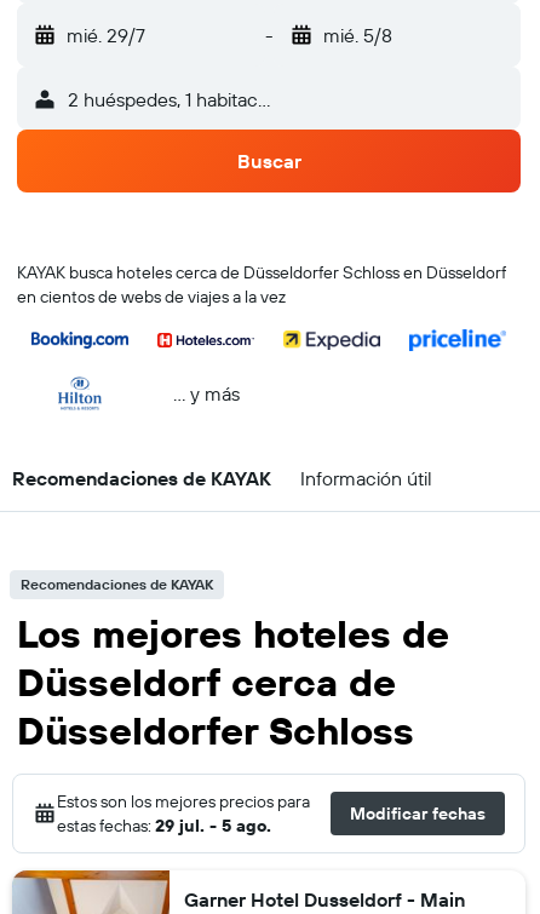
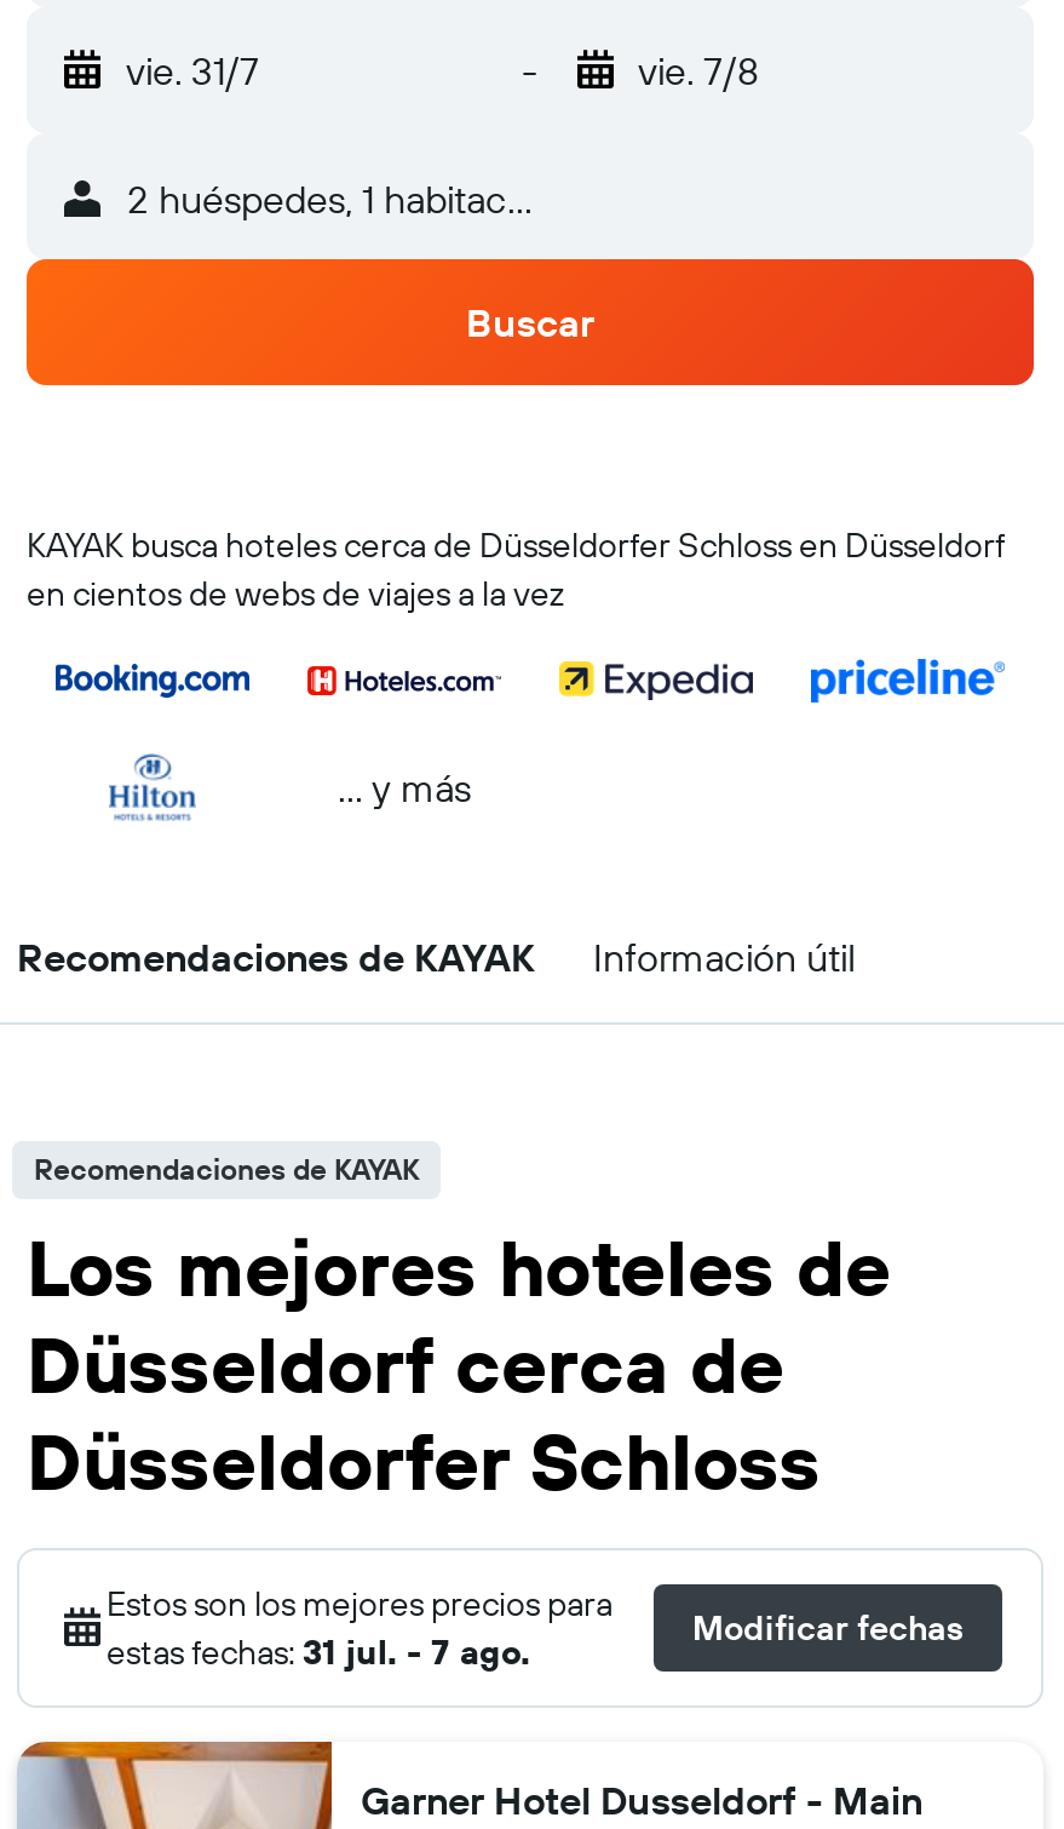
[67,23,145,47] mié. 29/7 -> [126,46,259,94] vie. 31/7
[323,23,392,47] mié. 5/8 -> [638,46,759,94] vie. 7/8
[57,815,271,837] estas fechas: 29 jul. - 5 ago. -> [107,1630,530,1674] estas fechas: 31 jul. - 7 ago.

